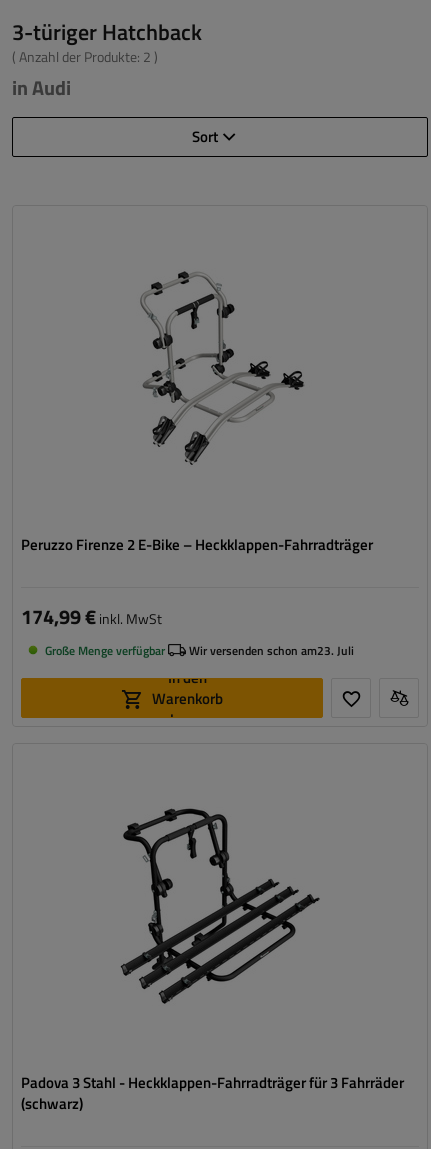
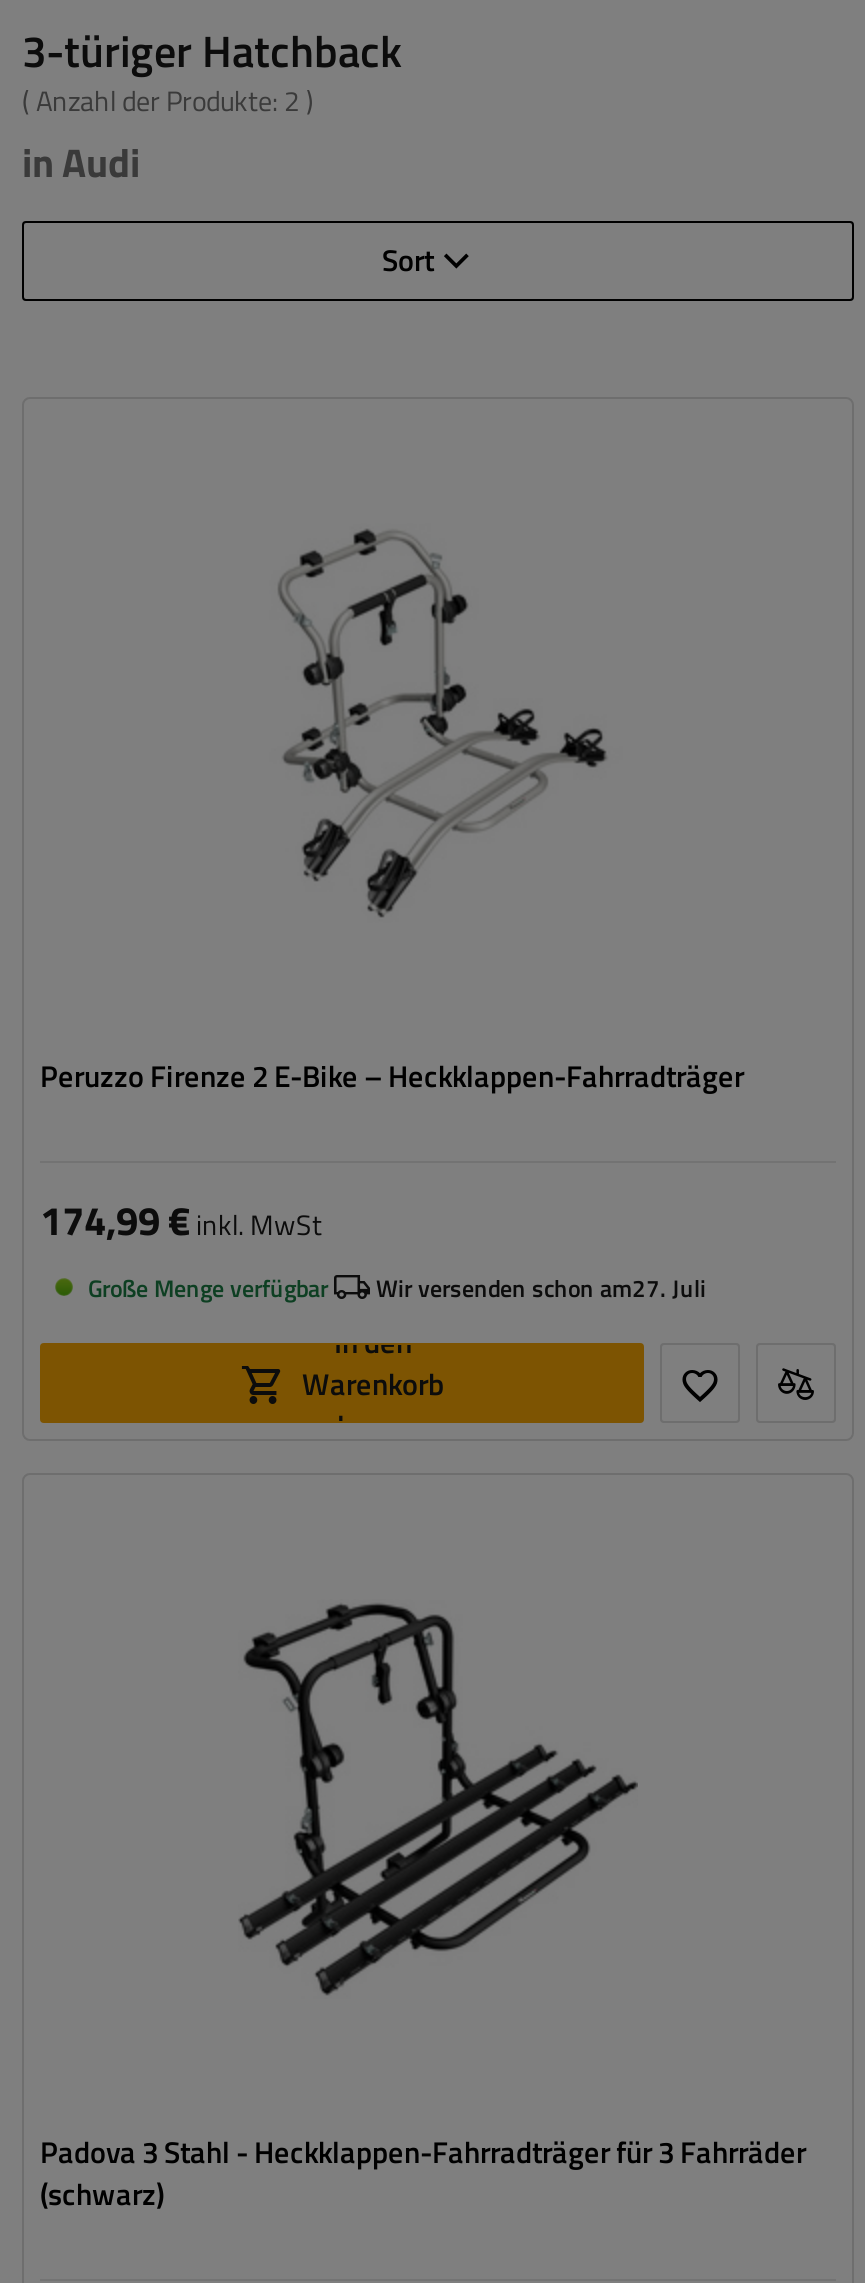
[189,640,354,659] Wir versenden schon am23. Juli -> [376,1268,706,1306] Wir versenden schon am27. Juli

